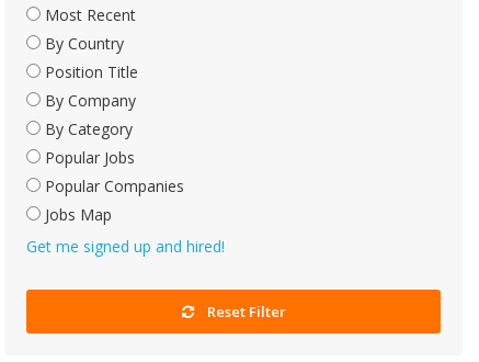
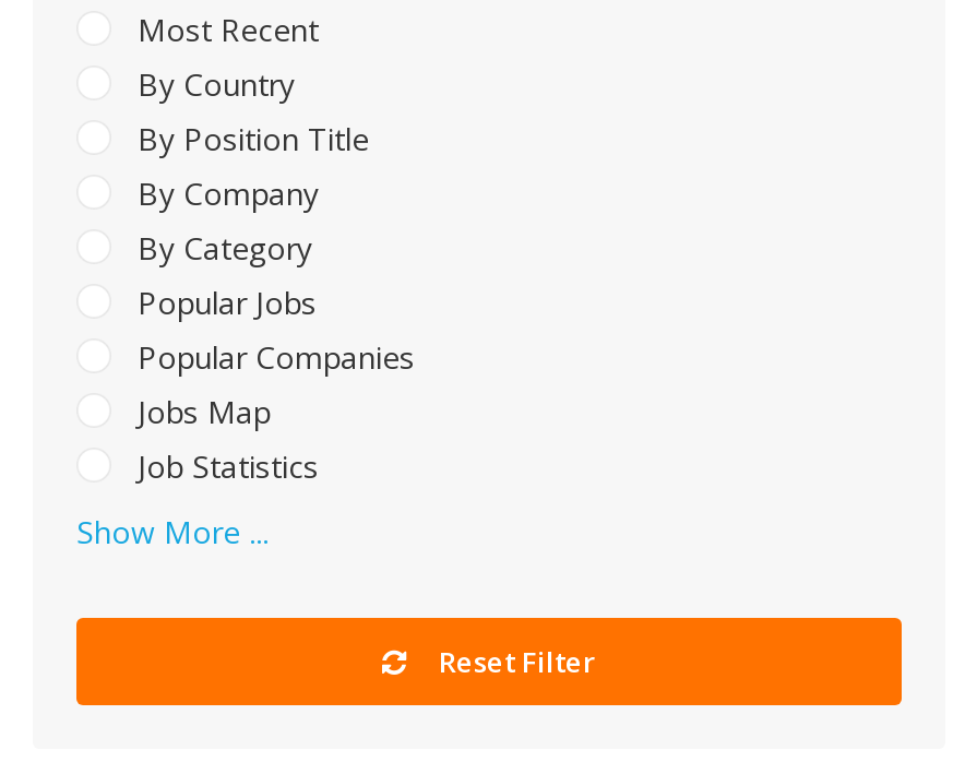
[41,61,138,82] Position Title -> [129,118,369,159] By Position Title
[26,236,225,257] Get me signed up and hired! -> [76,445,319,552] Job Statistics | Show More ...

